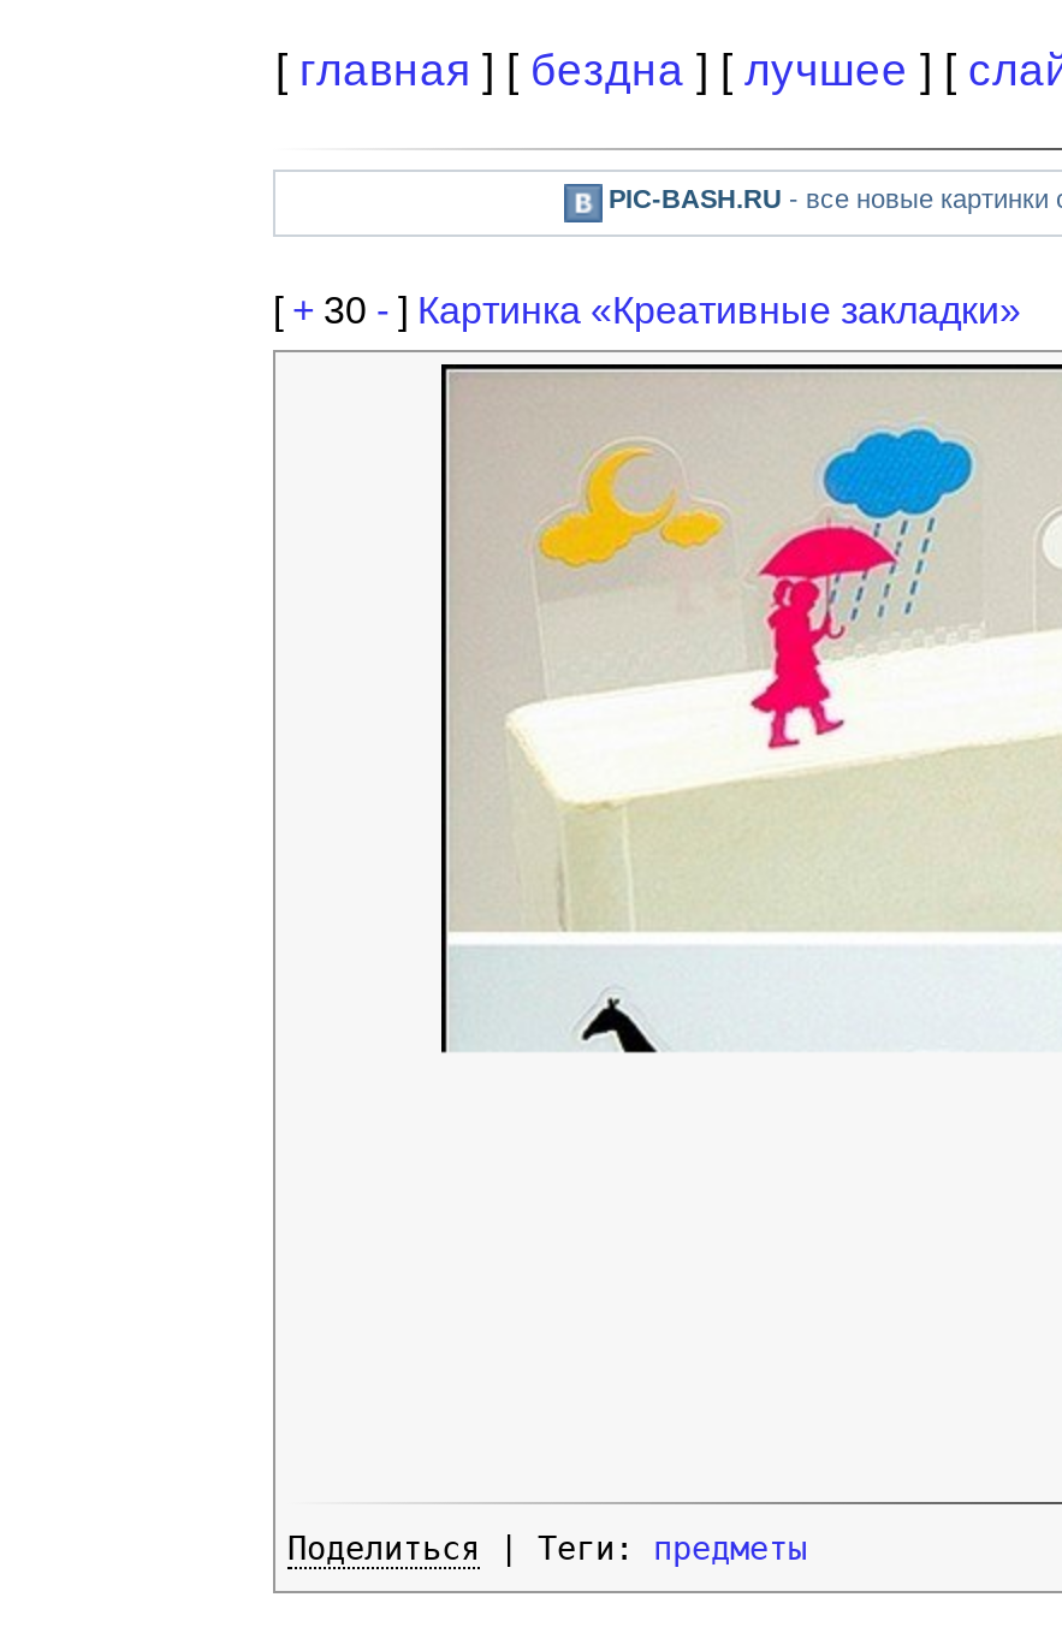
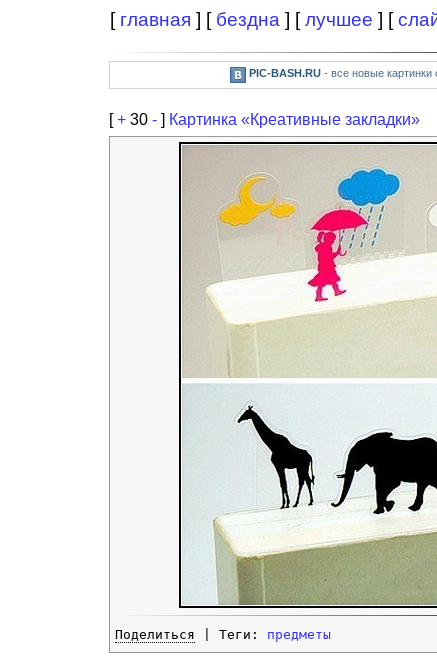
none -> [178,428,434,609] [image]

